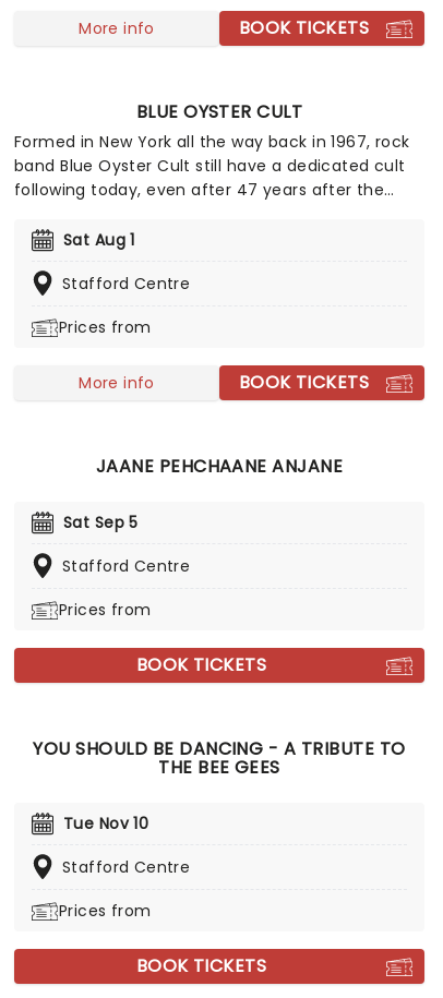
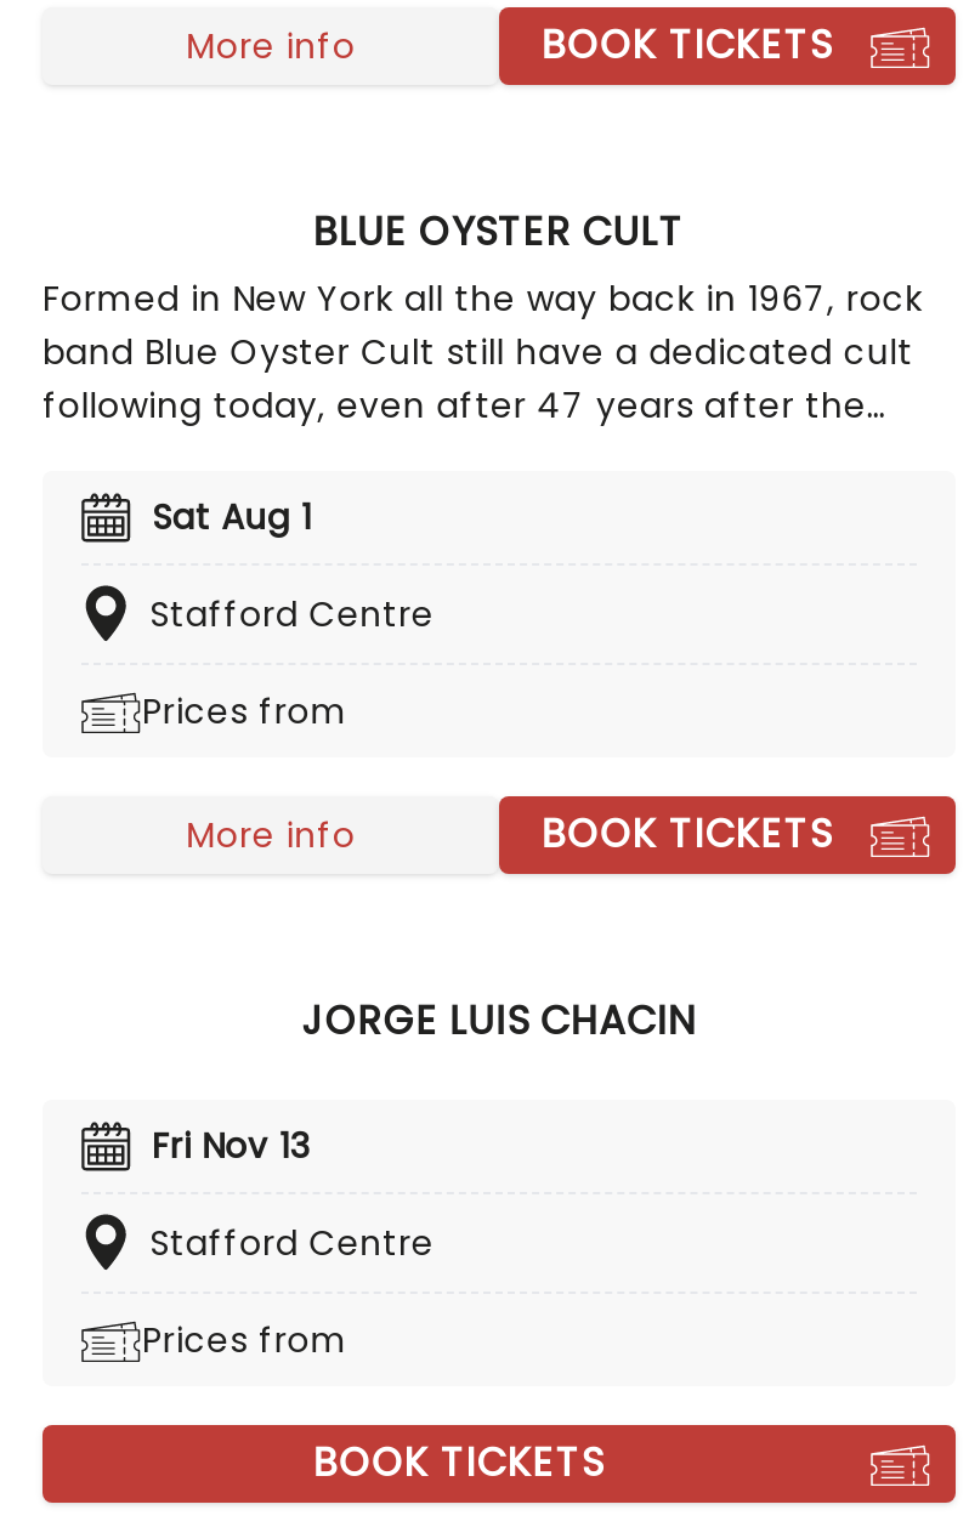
[33,454,405,834] JAANE PEHCHAANE ANJANE | Sat Sep 5 | Stafford Centre | Prices from | BOOK TICKETS | YOU SHOULD BE DANCING - A TRIBUTE TO | THE BEE GEES | Tue Nov 10 -> [152,993,696,1170] JORGE LUIS CHACIN | Fri Nov 13

